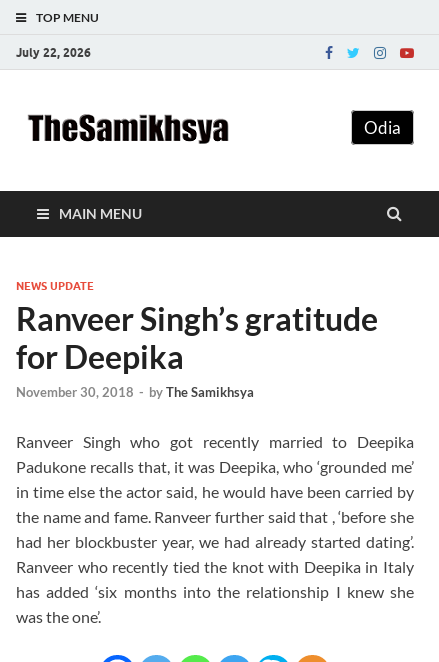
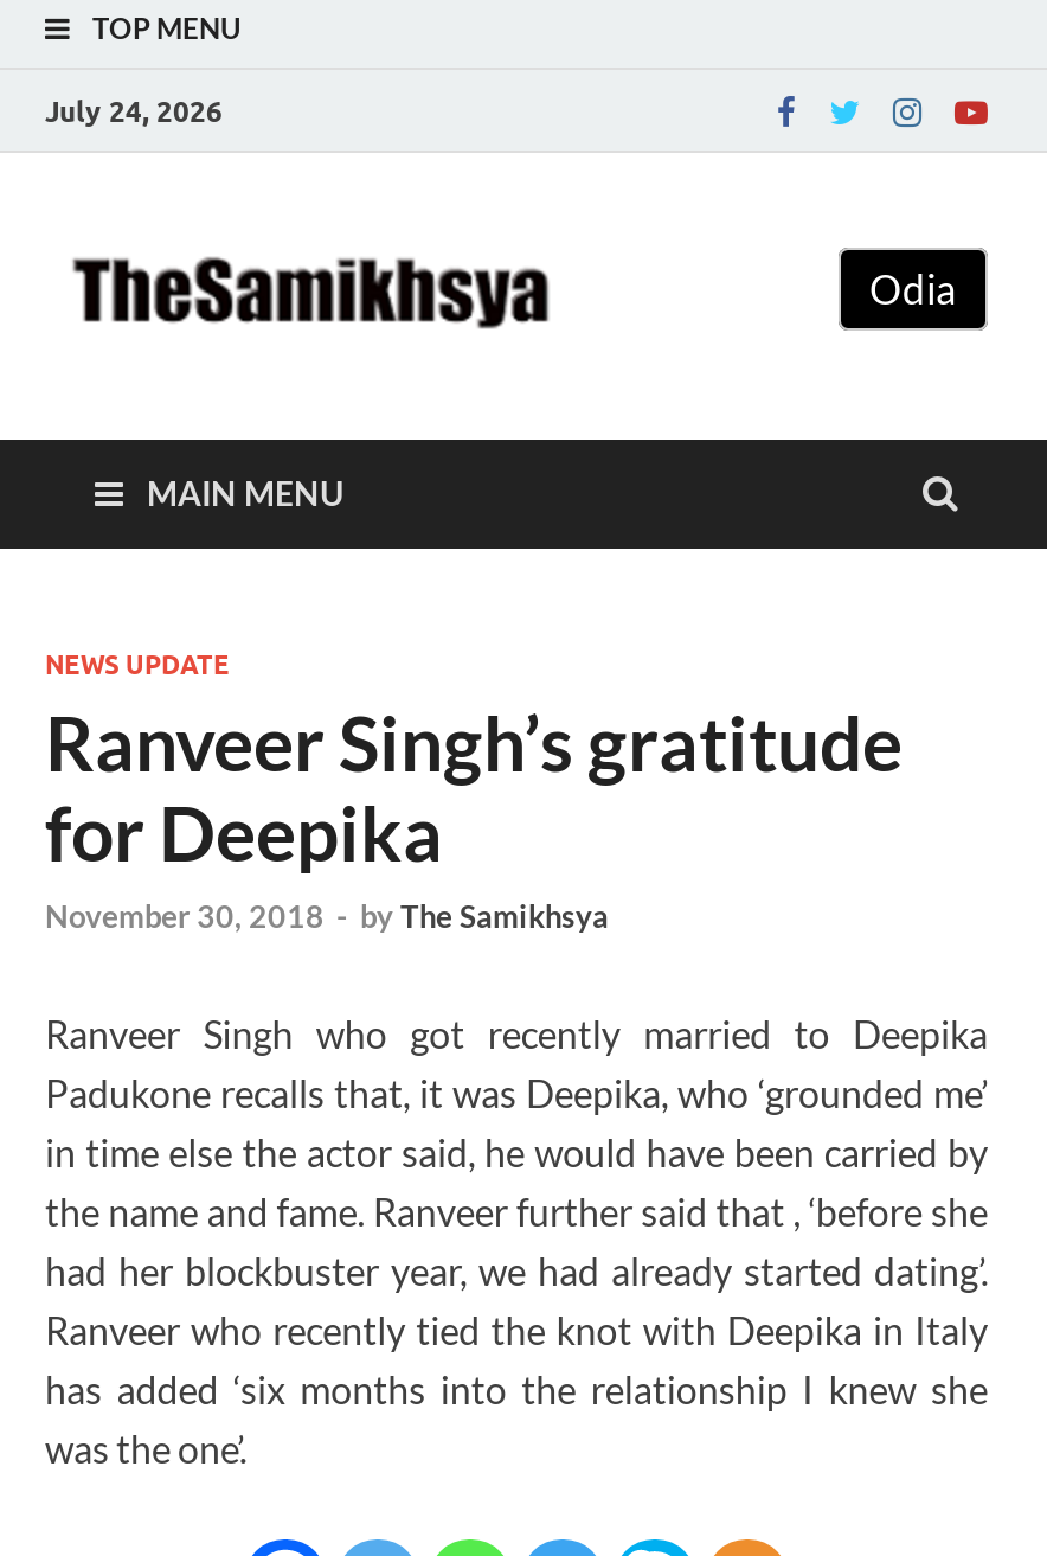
[16,44,91,59] July 22, 2026 -> [45,92,223,128] July 24, 2026

